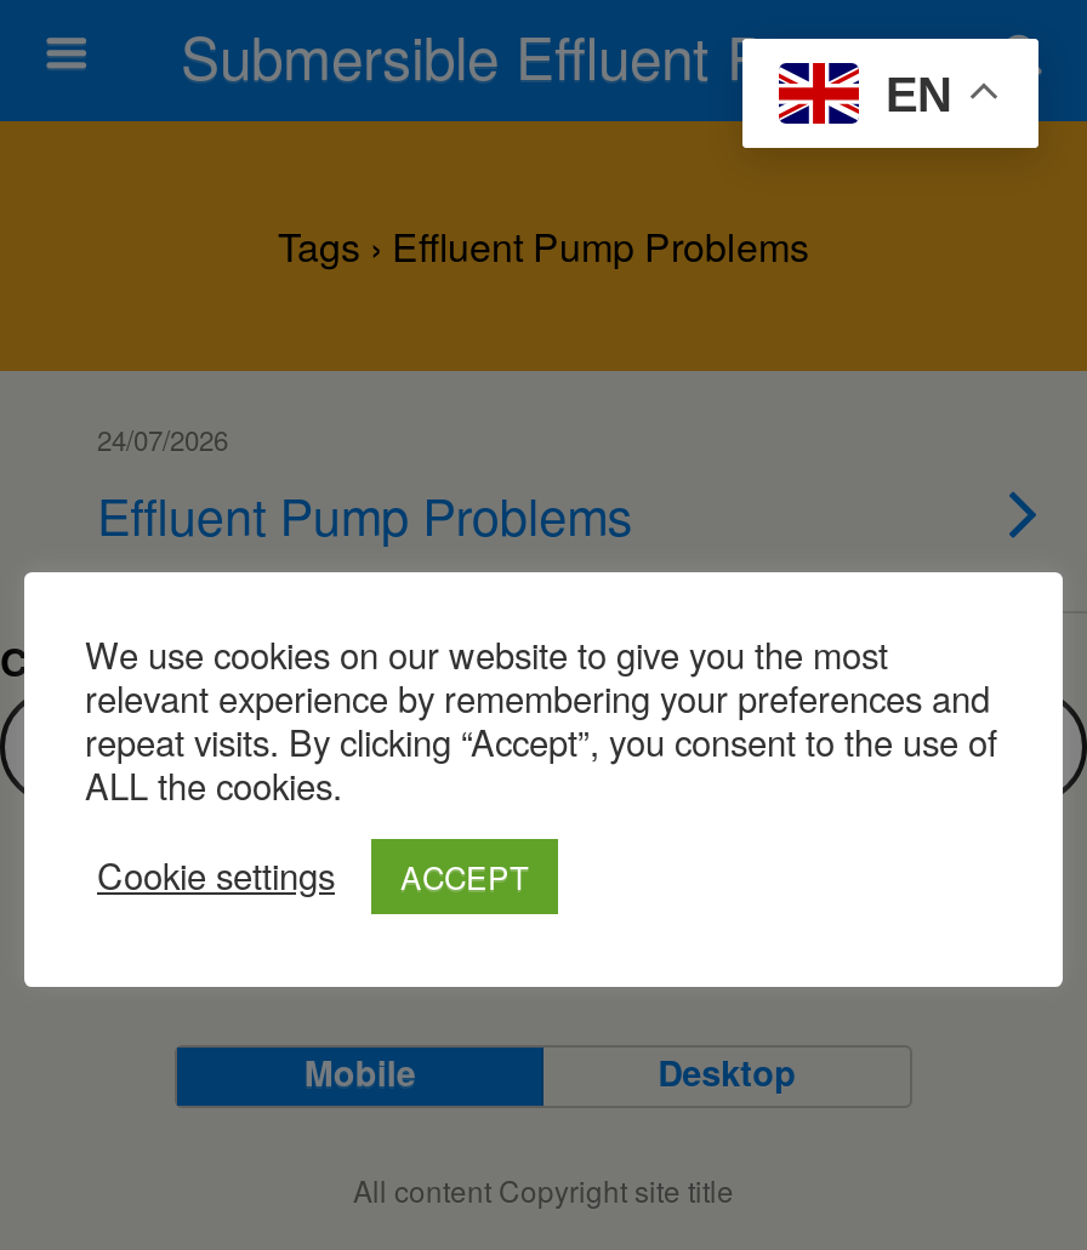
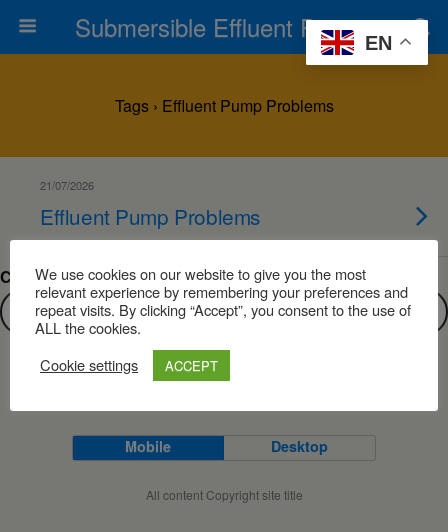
[97,419,228,458] 24/07/2026 -> [40,177,94,193] 21/07/2026

